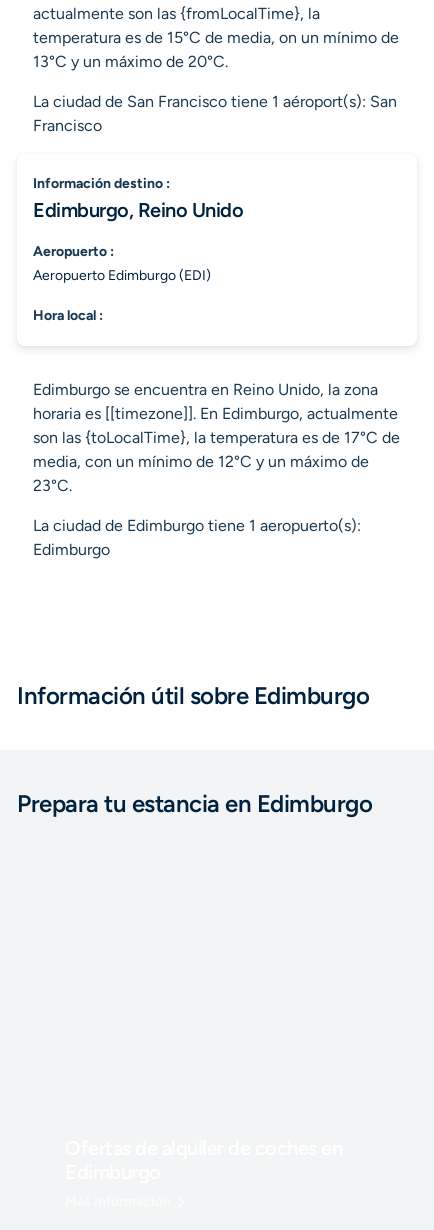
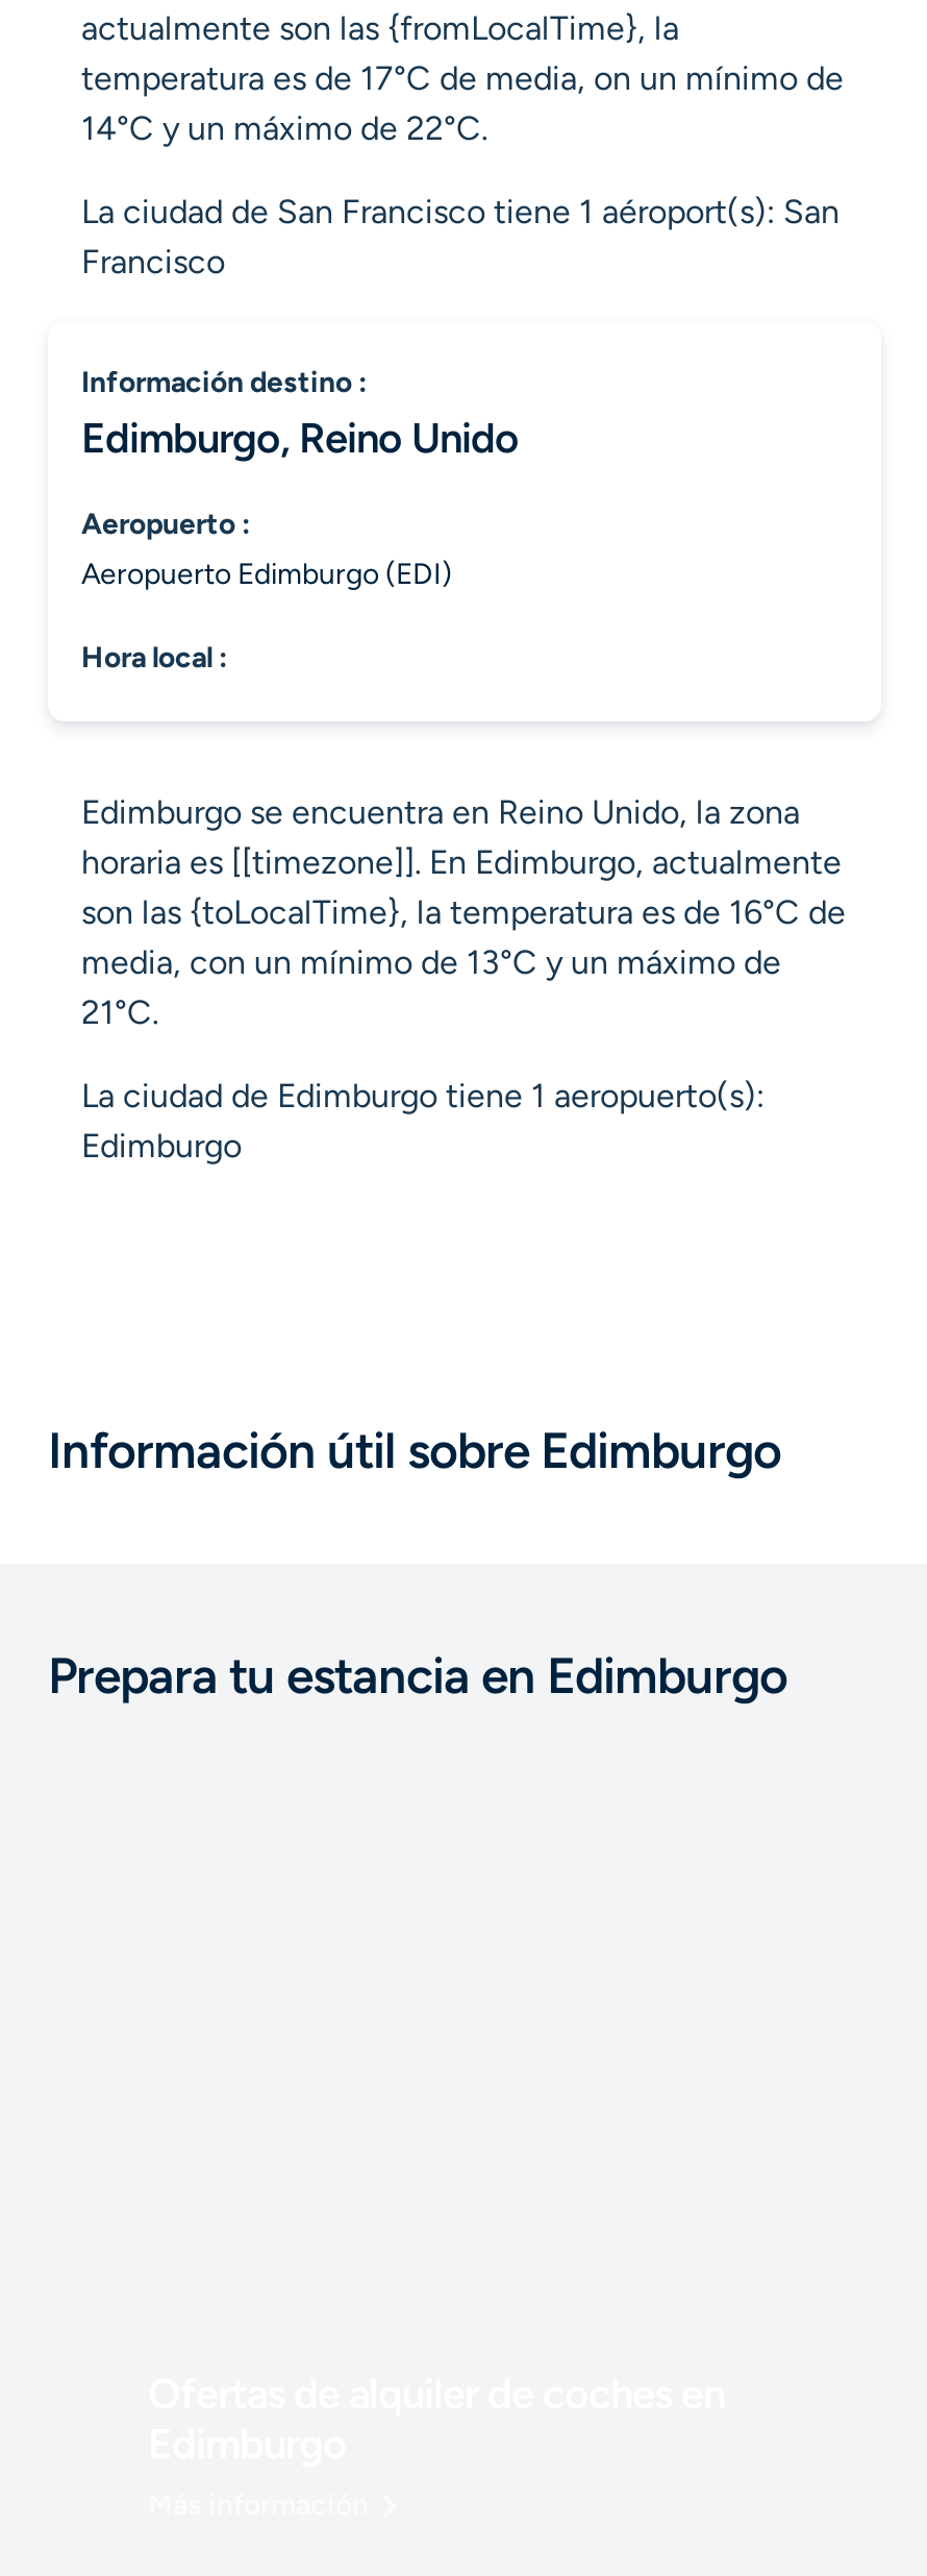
[33,28,399,47] temperatura es de 15°C de media, on un mínimo de -> [81,58,844,98] temperatura es de 17°C de media, on un mínimo de
[33,52,228,71] 13°C y un máximo de 20°C. -> [81,108,487,148] 14°C y un máximo de 22°C.
[33,428,400,495] son las {toLocalTime}, la temperatura es de 17°C de | media, con un mínimo de 12°C y un máximo de | 23°C. -> [81,892,846,1032] son las {toLocalTime}, la temperatura es de 16°C de | media, con un mínimo de 13°C y un máximo de | 21°C.

